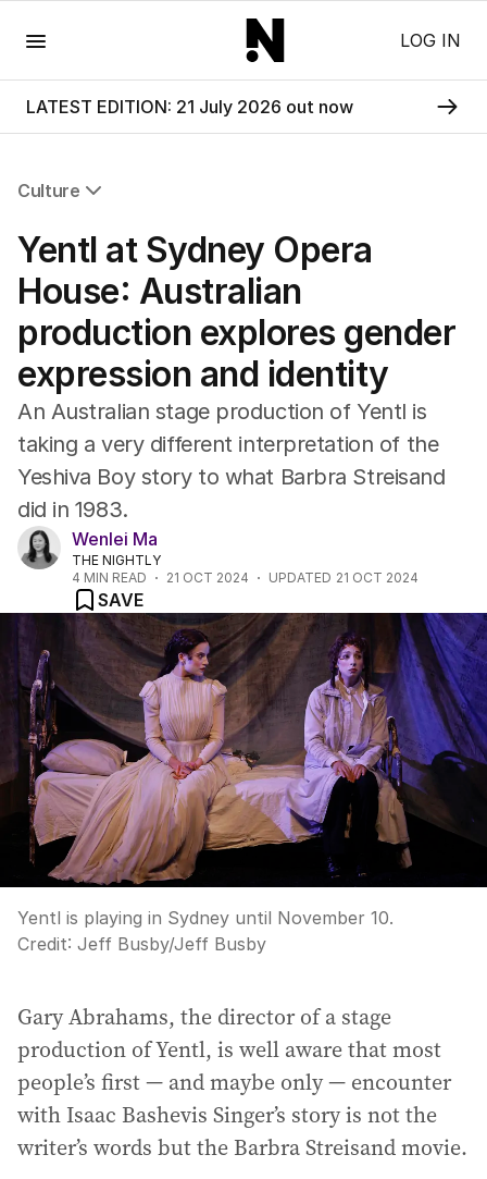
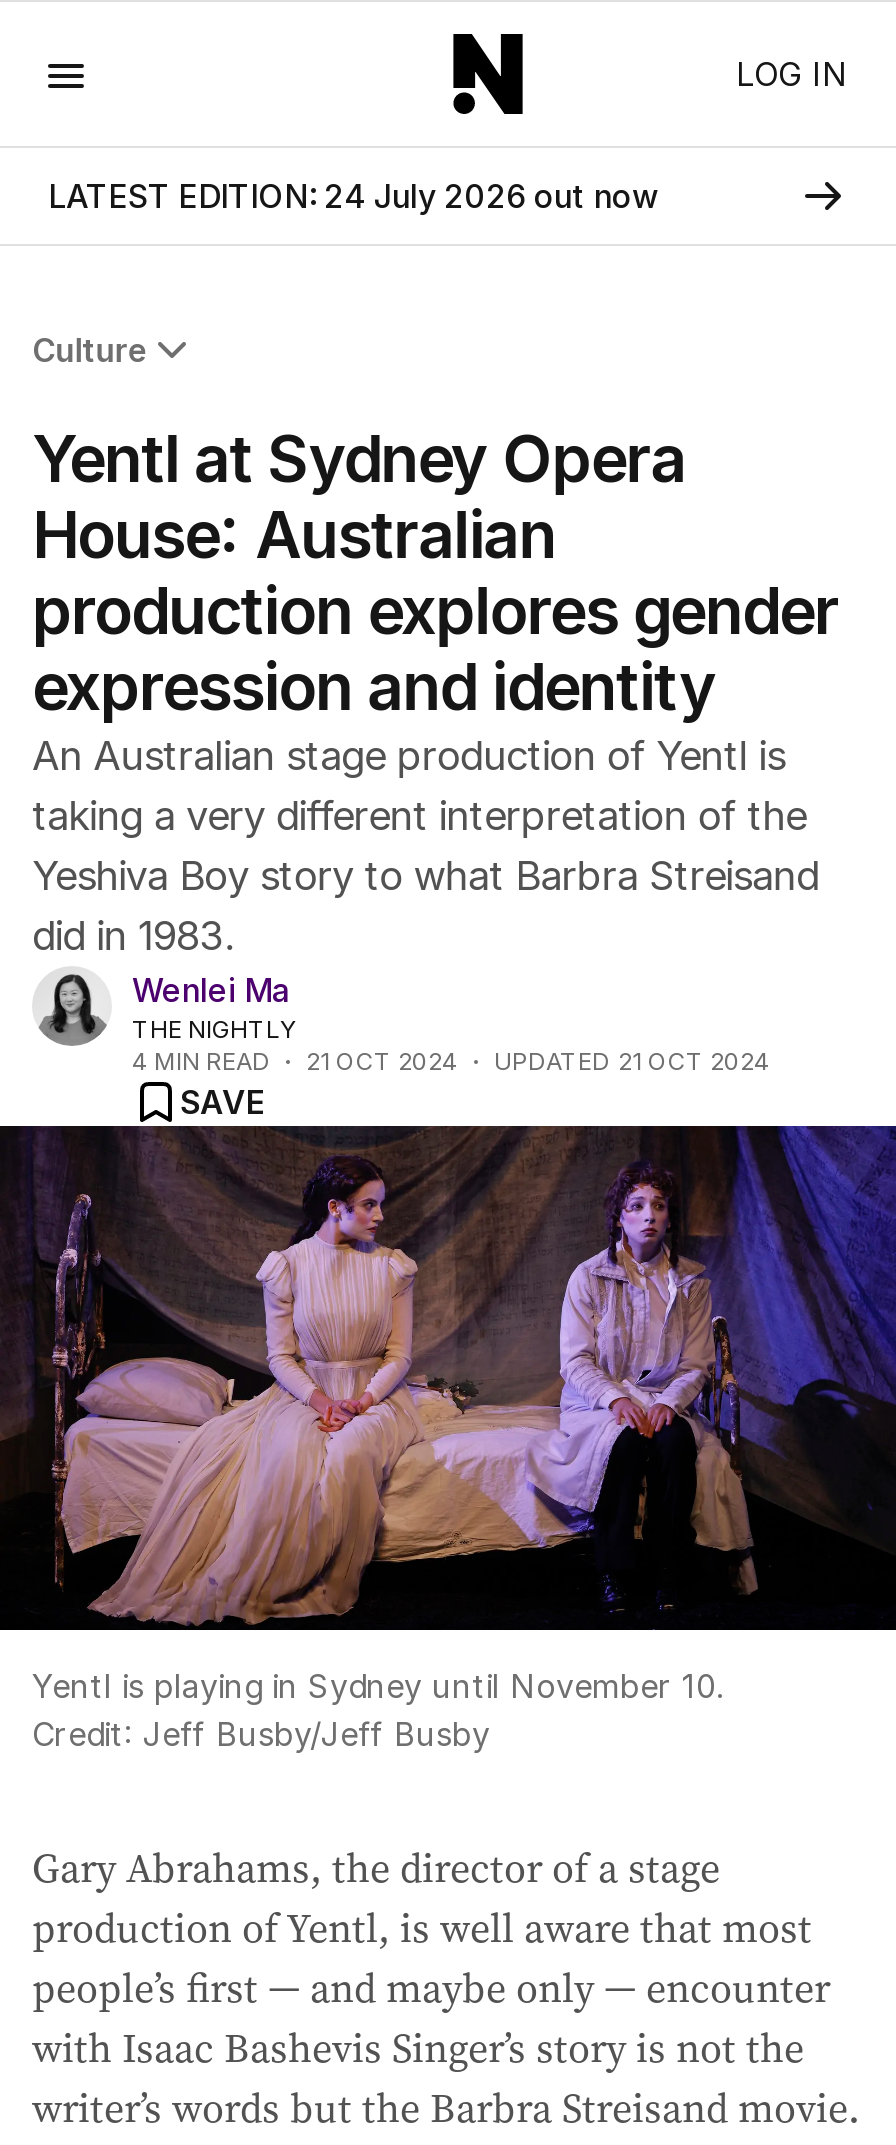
[26,96,353,118] LATEST EDITION: 21 July 2026 out now -> [48,176,658,216] LATEST EDITION: 24 July 2026 out now

